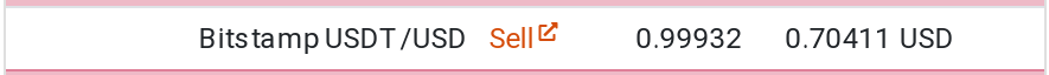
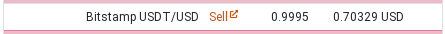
[636,22,743,55] 0.99932 -> [271,10,309,24] 0.9995
[785,22,954,55] 0.70411 USD -> [333,10,404,24] 0.70329 USD

